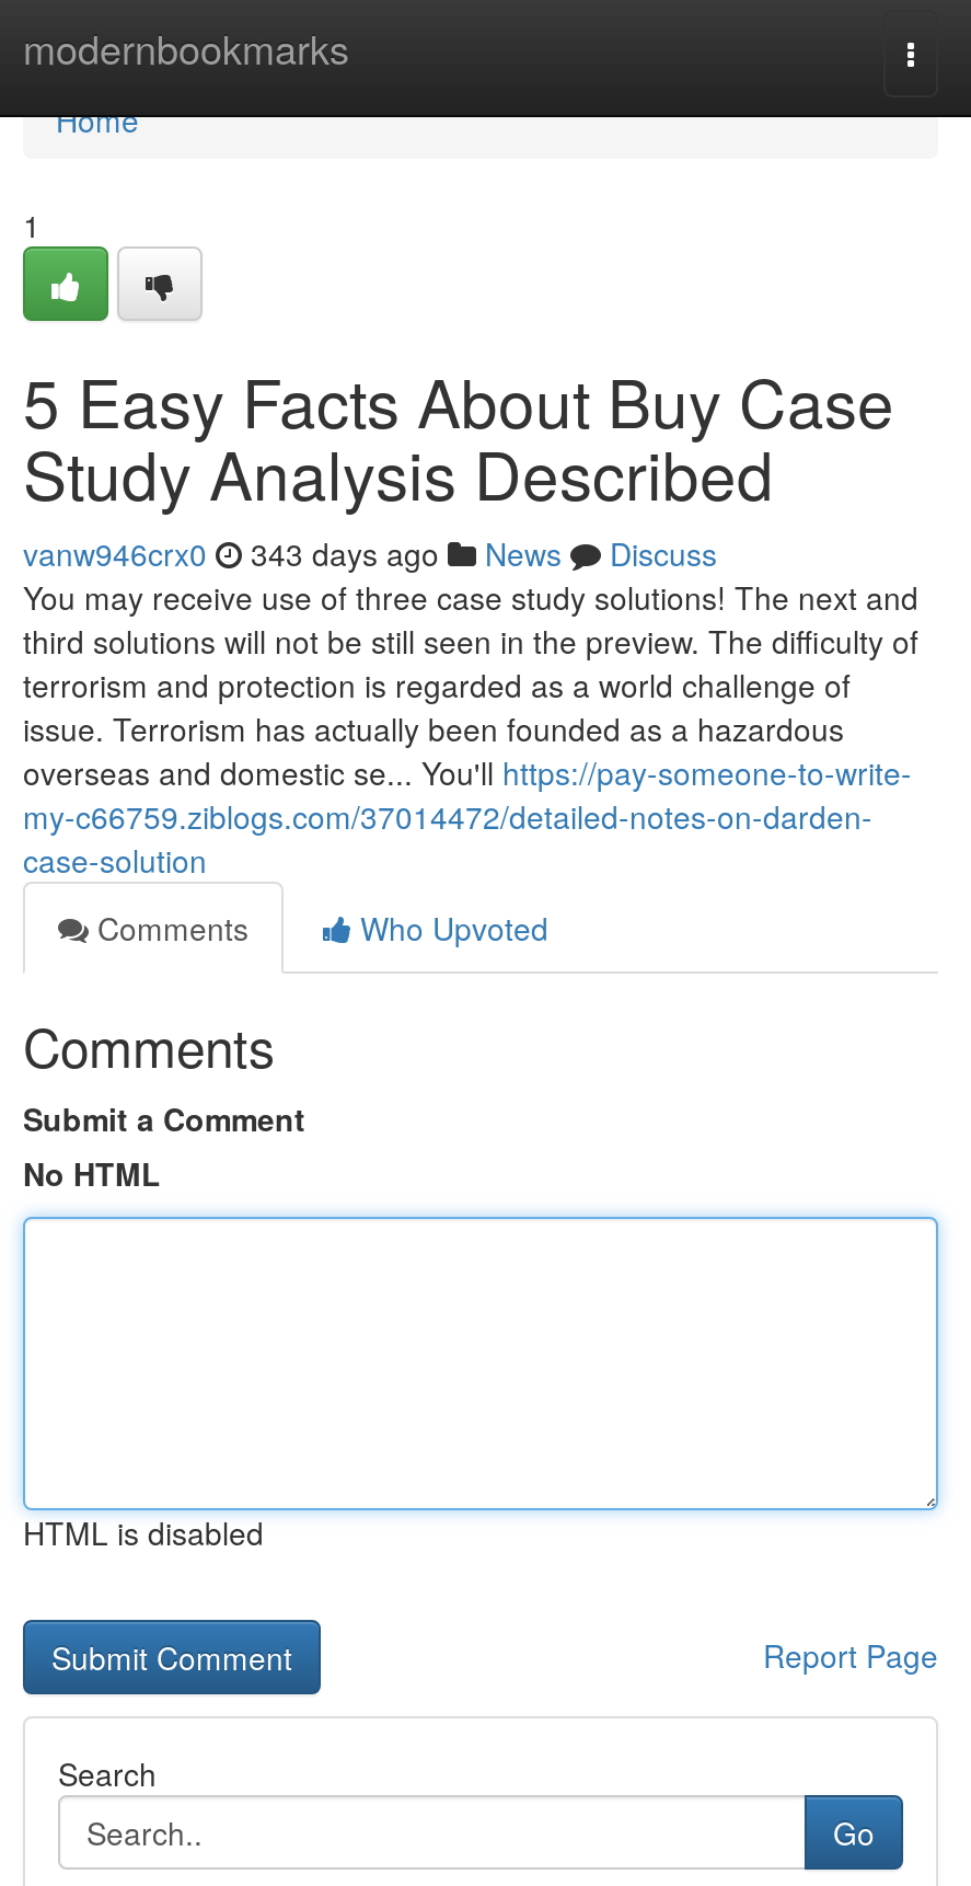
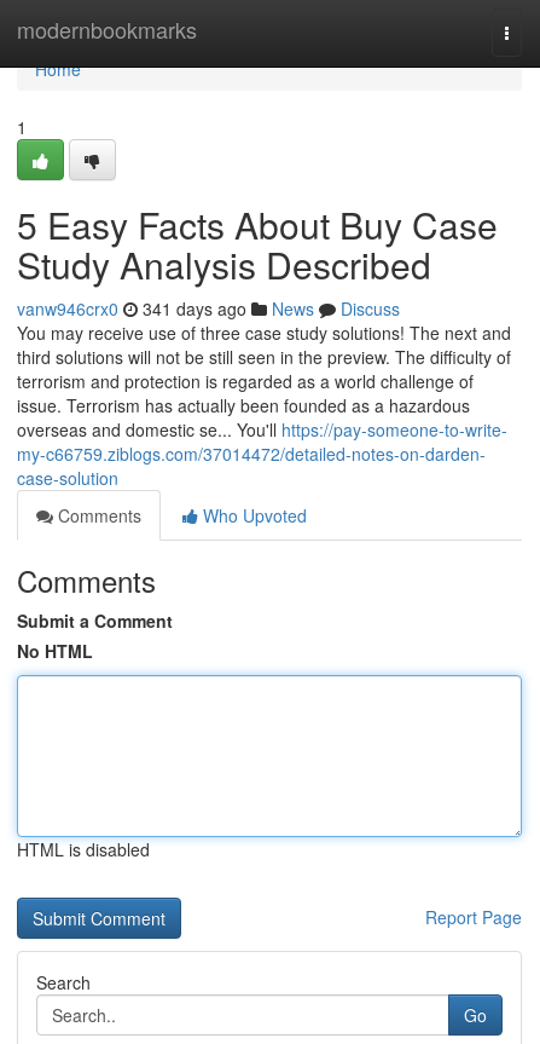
[23,531,717,575] vanw946crx0 343 days ago News Discuss -> [17,296,400,321] vanw946crx0 341 days ago News Discuss

